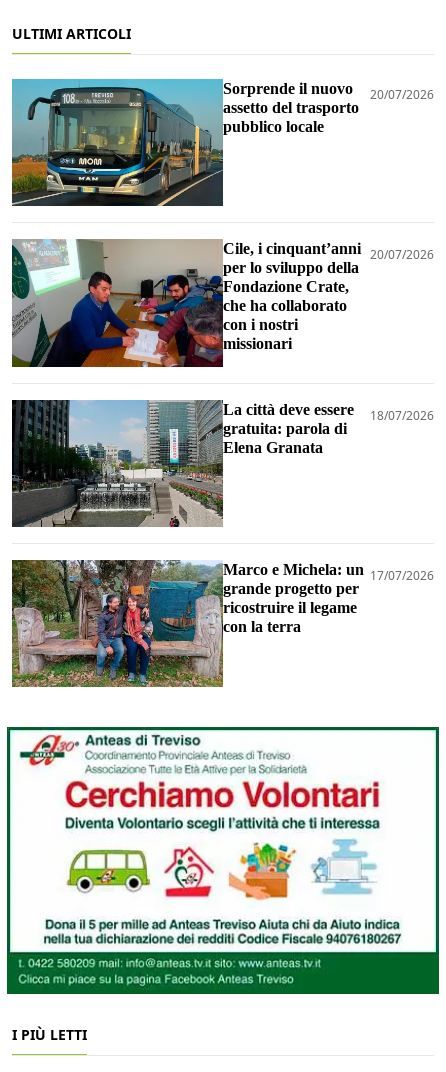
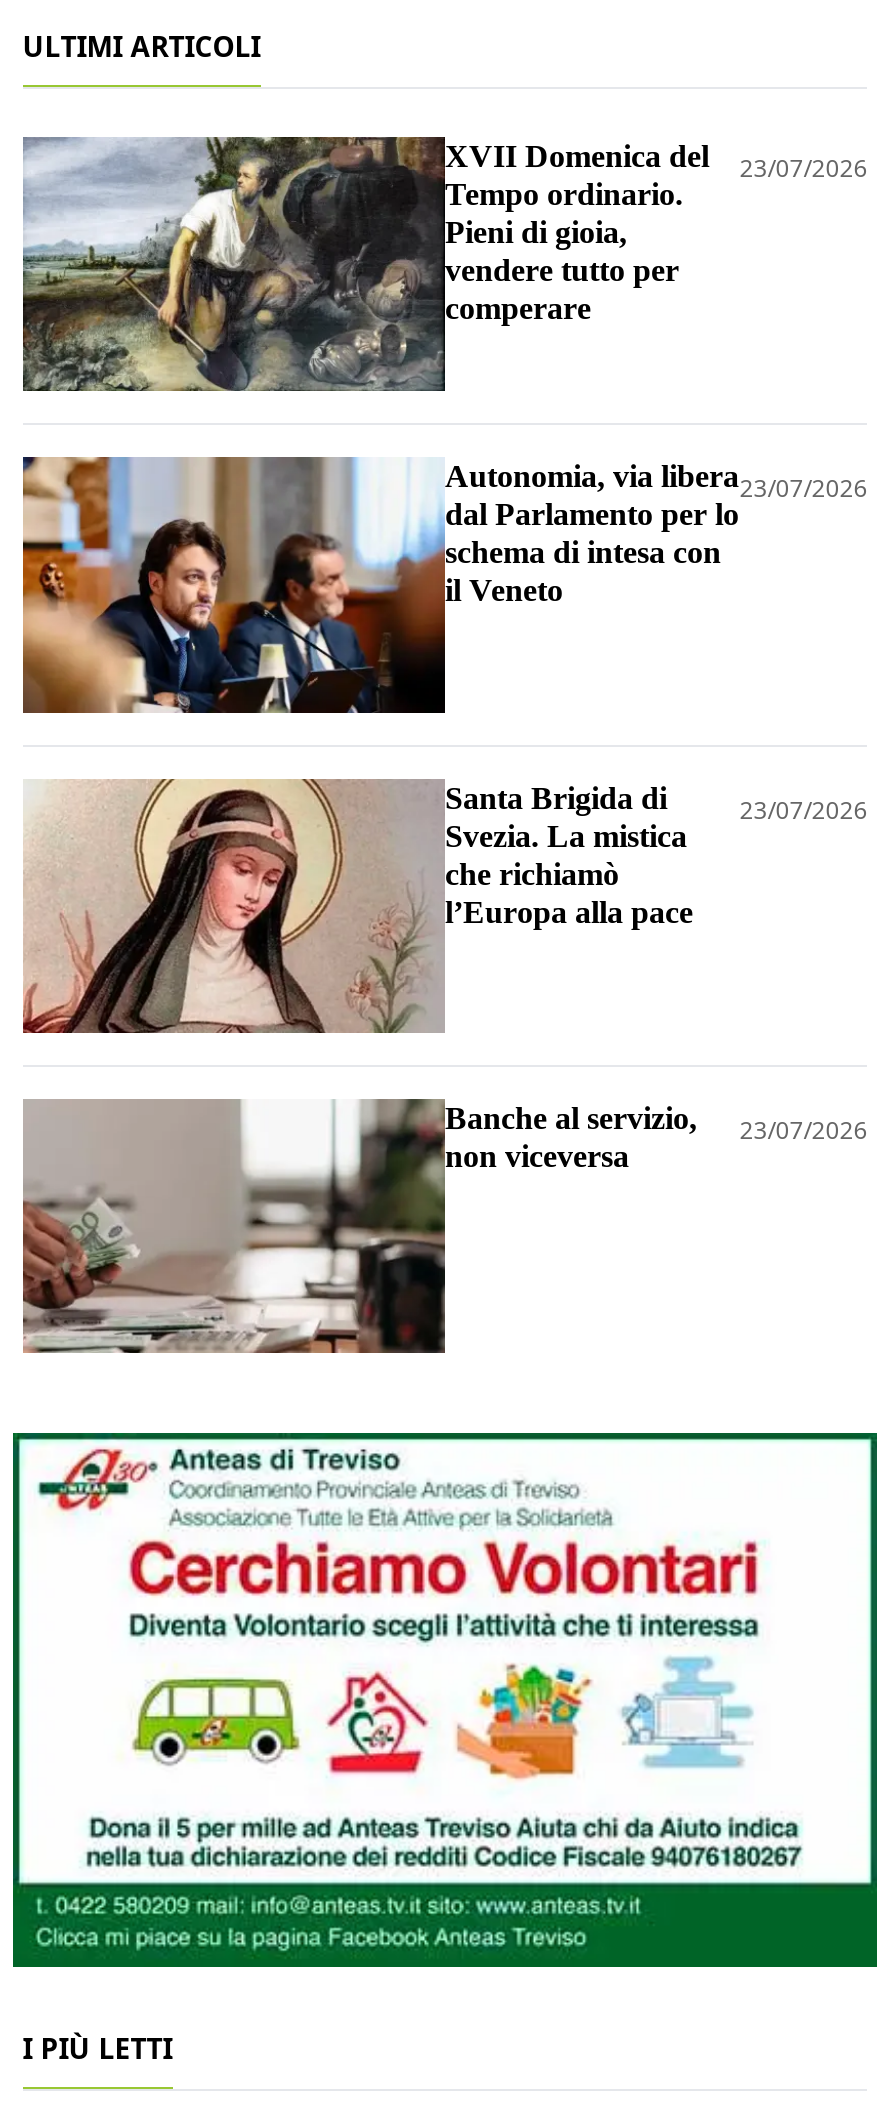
[11,78,359,207] [image] | Sorprende il nuovo | assetto del trasporto | pubblico locale -> [21,135,709,393] [image] | XVII Domenica del | Tempo ordinario. | Pieni di gioia, | vendere tutto per | comperare
[370,86,434,103] 20/07/2026 -> [739,152,867,186] 23/07/2026
[11,239,361,368] [image] | Cile, i cinquant’anni | per lo sviluppo della | Fondazione Crate, | che ha collaborato | con i nostri | missionari -> [21,455,739,715] [image] | Autonomia, via libera | dal Parlamento per lo | schema di intesa con | il Veneto
[370,246,434,263] 20/07/2026 -> [739,472,867,506] 23/07/2026
[11,399,354,527] [image] | La città deve essere | gratuita: parola di | Elena Granata -> [21,777,693,1033] [image] | Santa Brigida di | Svezia. La mistica | che richiamò | l’Europa alla pace
[370,406,434,423] 18/07/2026 -> [739,792,867,826] 23/07/2026
[12,559,364,688] [image] | Marco e Michela: un | grande progetto per | ricostruire il legame | con la terra -> [23,1097,697,1355] [image] | Banche al servizio, | non viceversa
[370,567,434,584] 17/07/2026 -> [739,1112,867,1146] 23/07/2026

